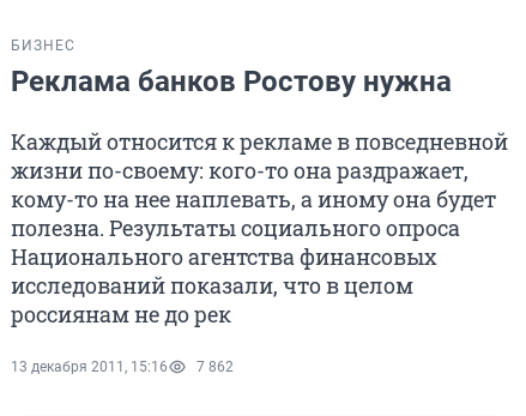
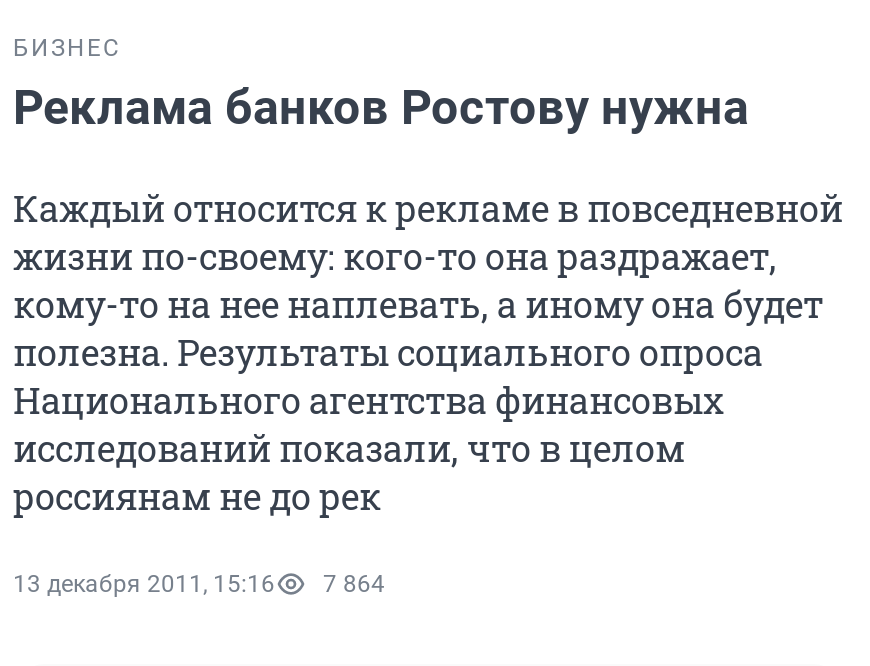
[11,359,234,375] 13 декабря 2011, 15:16 7 862 -> [13,570,385,598] 13 декабря 2011, 15:16 7 864

